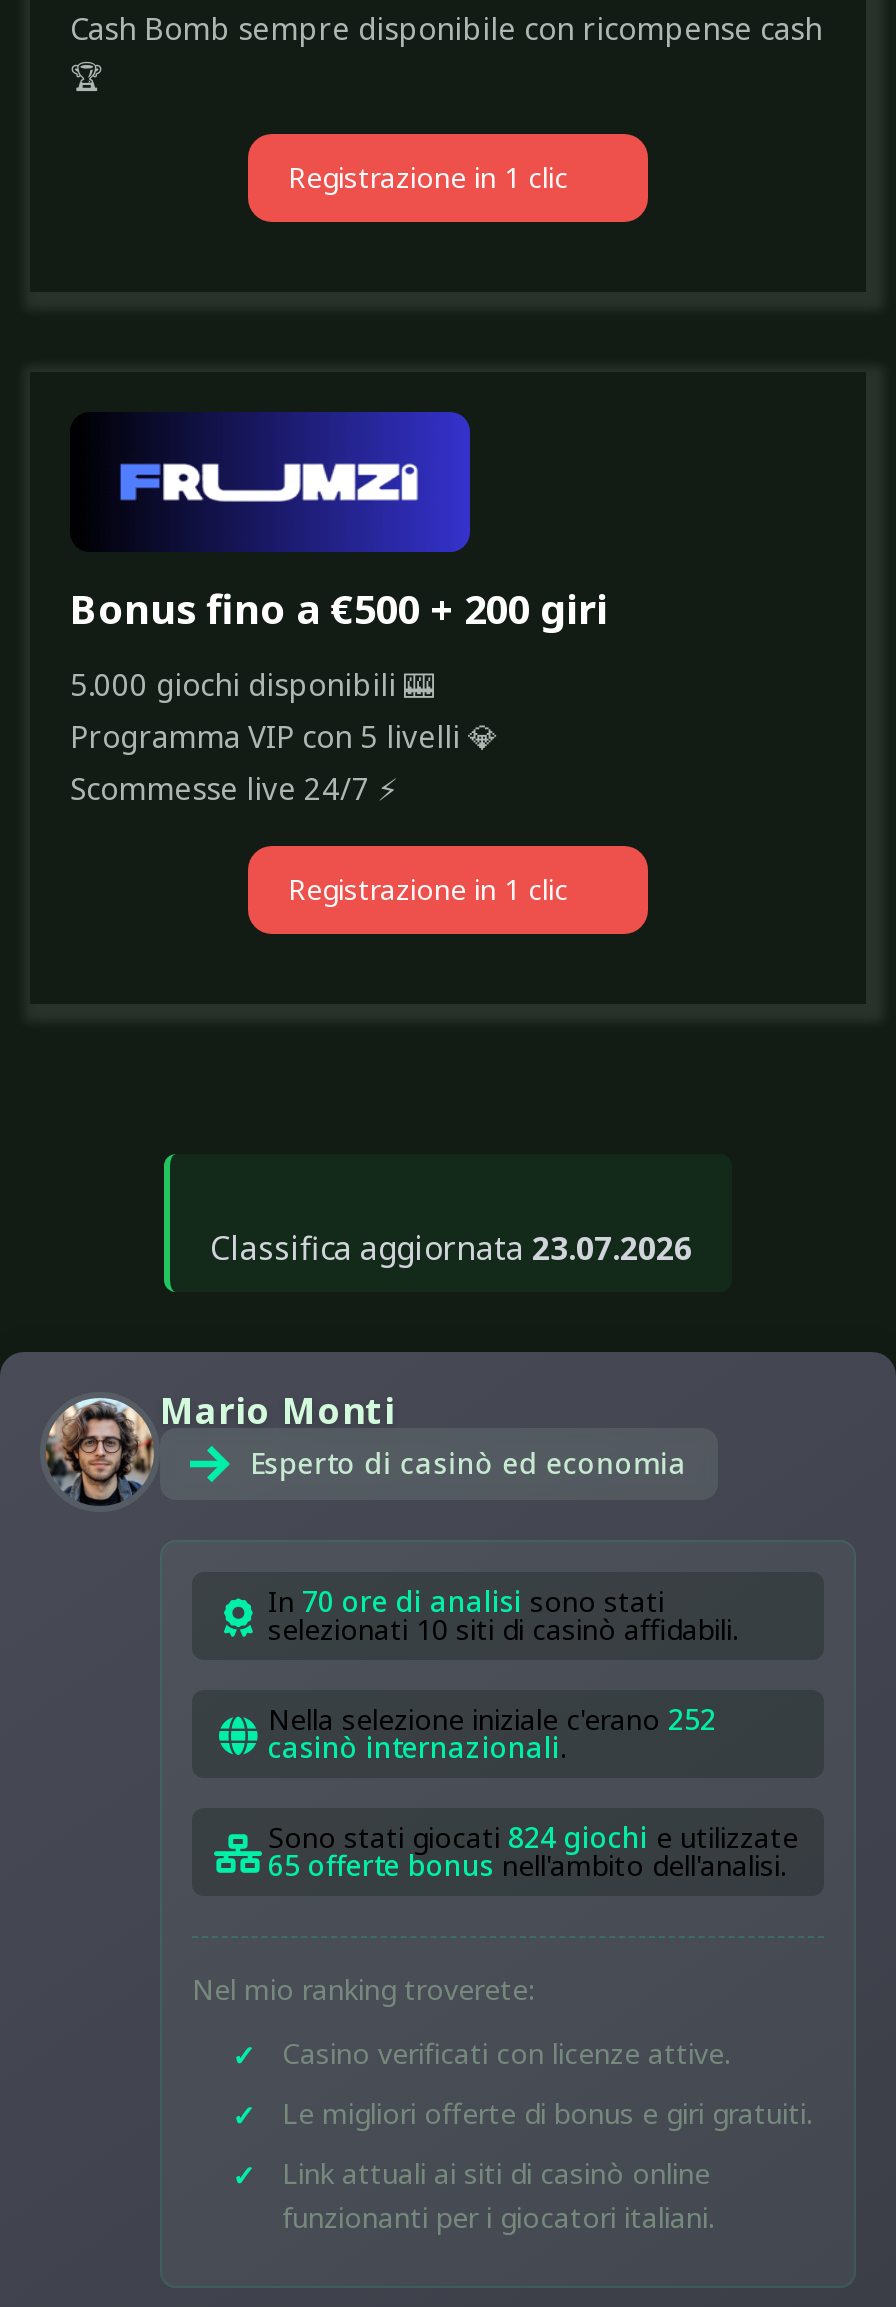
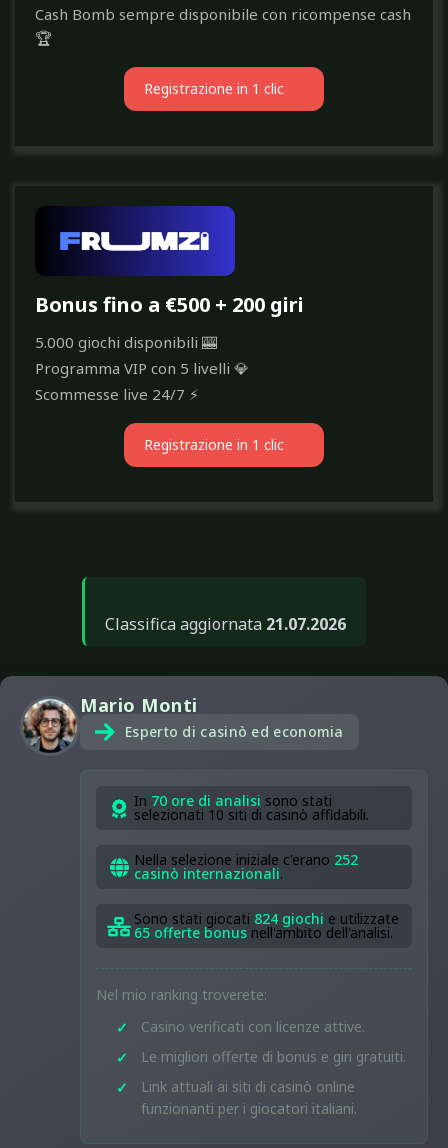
[210,1226,692,1270] Classifica aggiornata 23.07.2026 -> [105,613,346,635] Classifica aggiornata 21.07.2026

